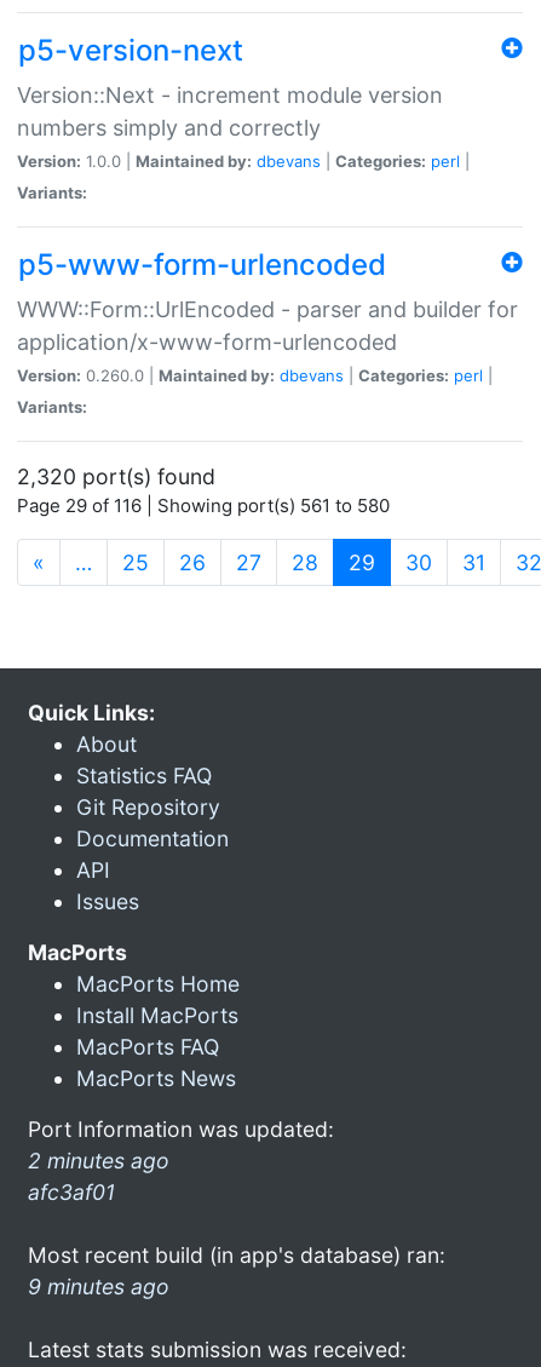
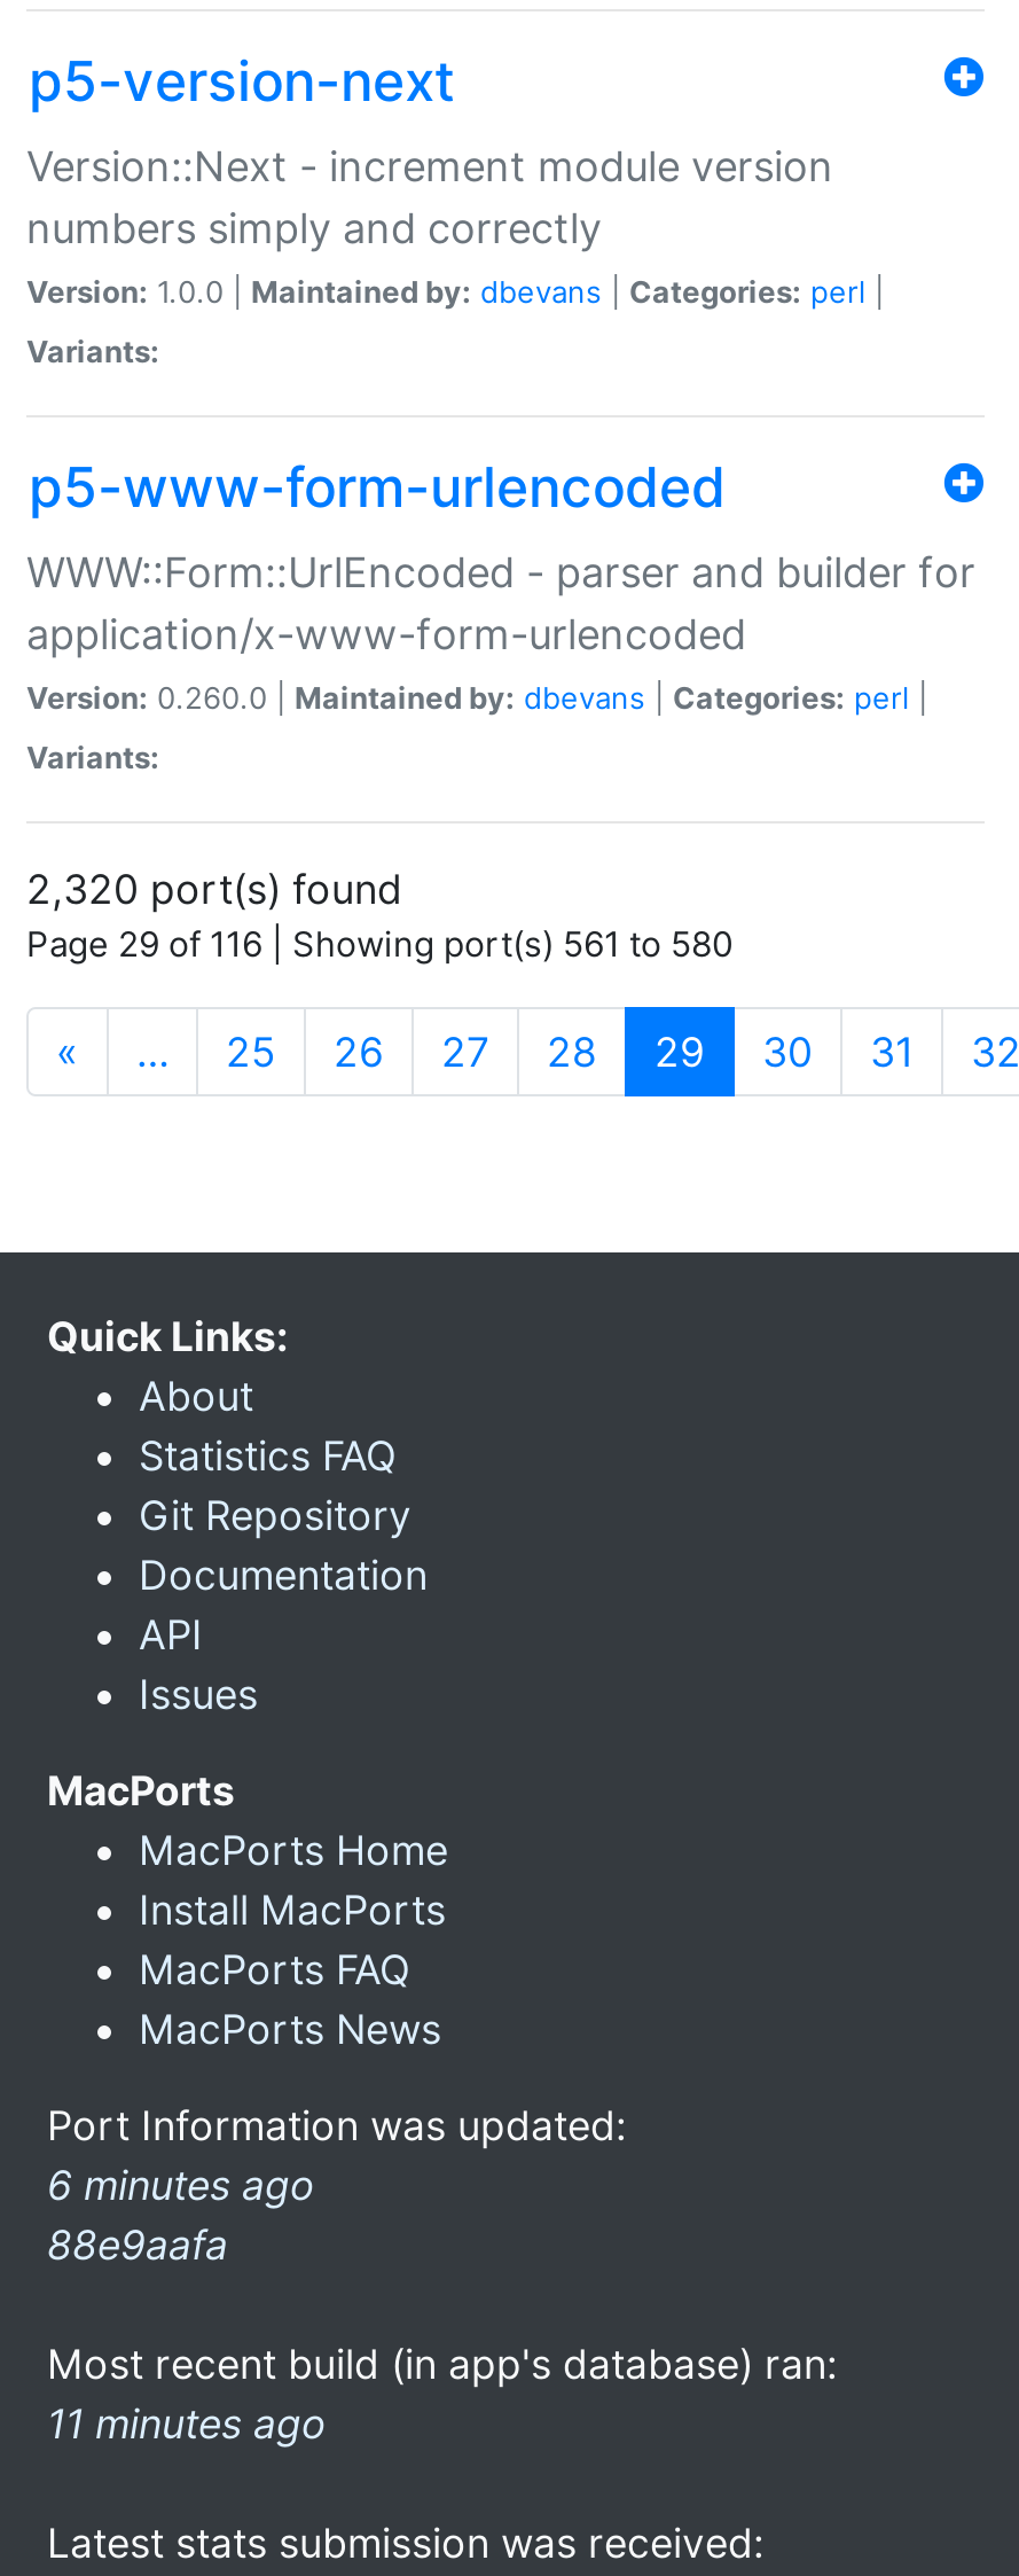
[28,1148,169,1205] 2 minutes ago | afc3af01 -> [47,2161,315,2269] 6 minutes ago | 88e9aafa
[28,1274,169,1299] 9 minutes ago -> [47,2399,327,2448] 11 minutes ago

